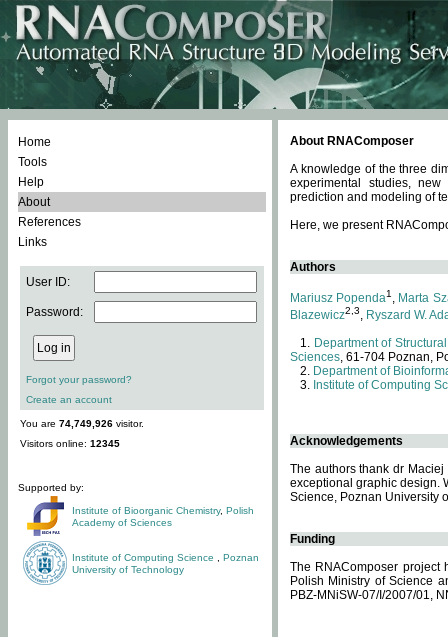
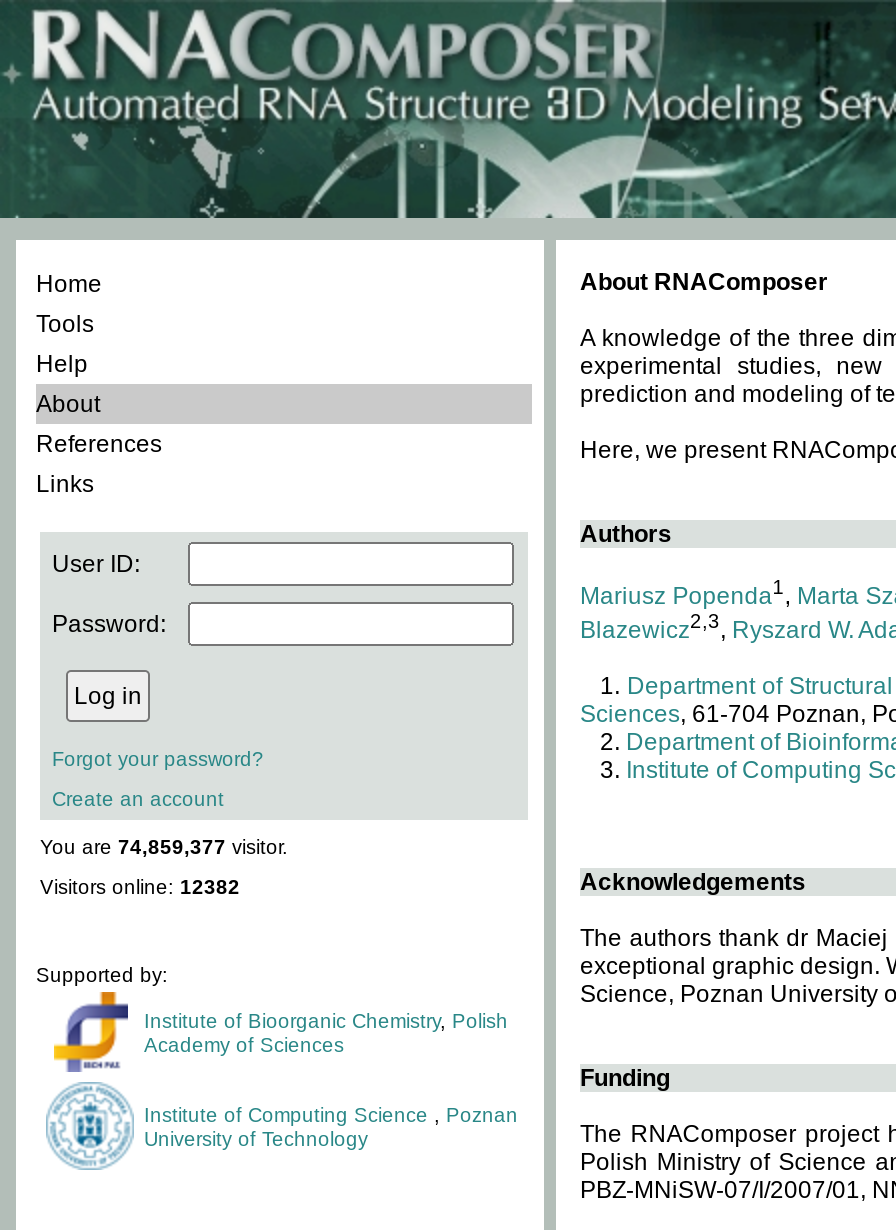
[20,418,144,429] You are 74,749,926 visitor. -> [40,836,288,858] You are 74,859,377 visitor.
[20,438,120,449] Visitors online: 12345 -> [40,876,240,898] Visitors online: 12382

